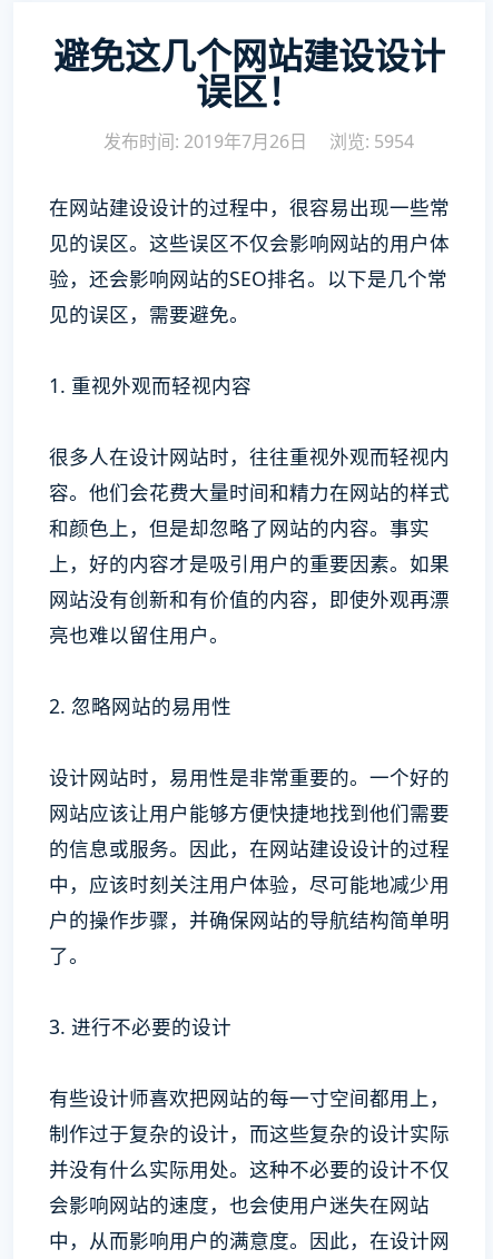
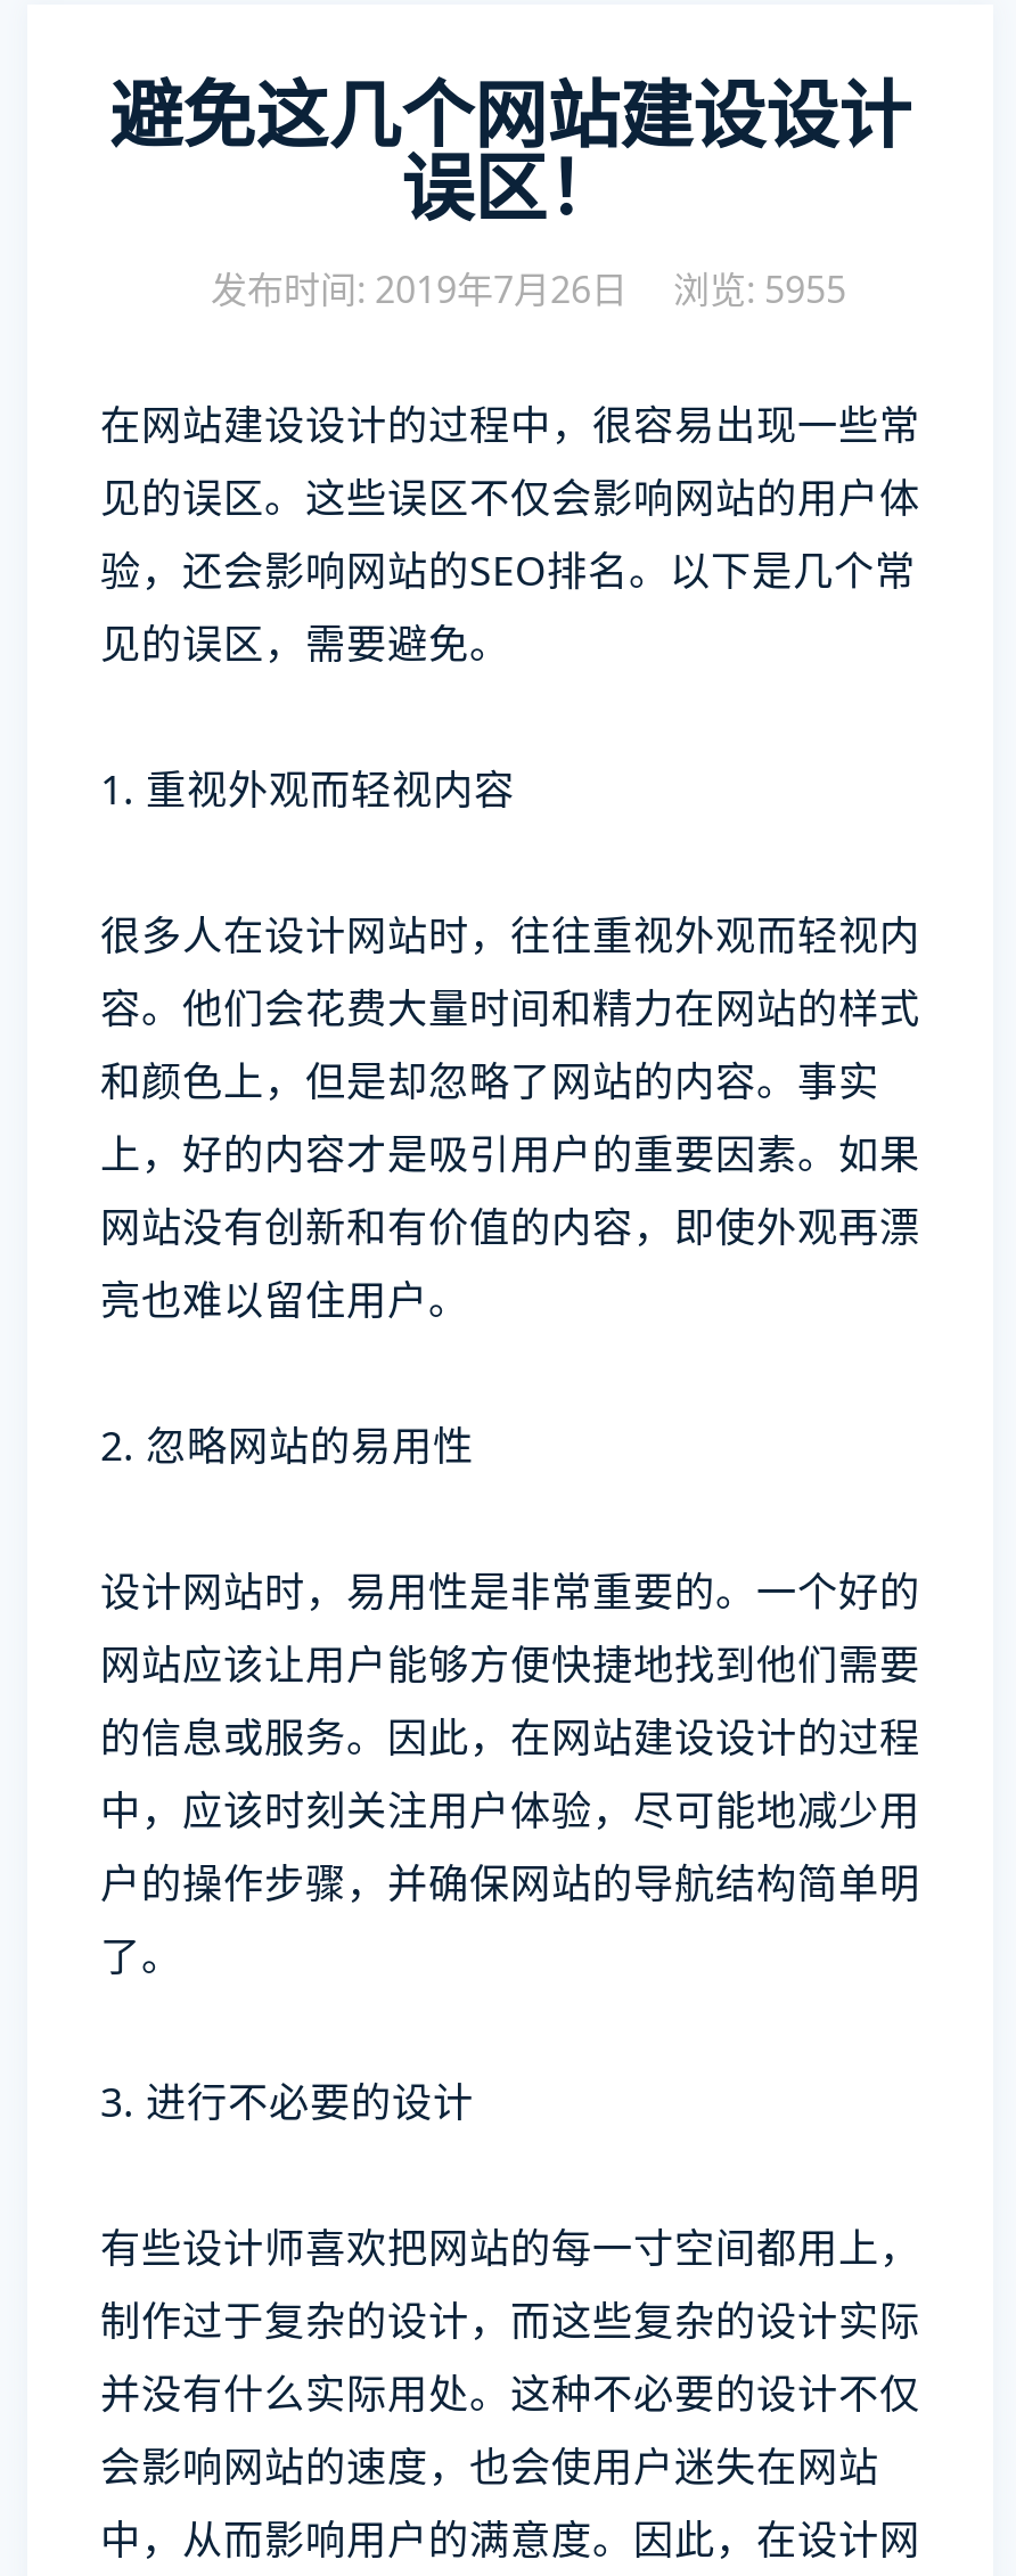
[103,129,413,154] 发布时间: 2019年7月26日 浏览: 5954 -> [211,264,846,314] 发布时间: 2019年7月26日 浏览: 5955

